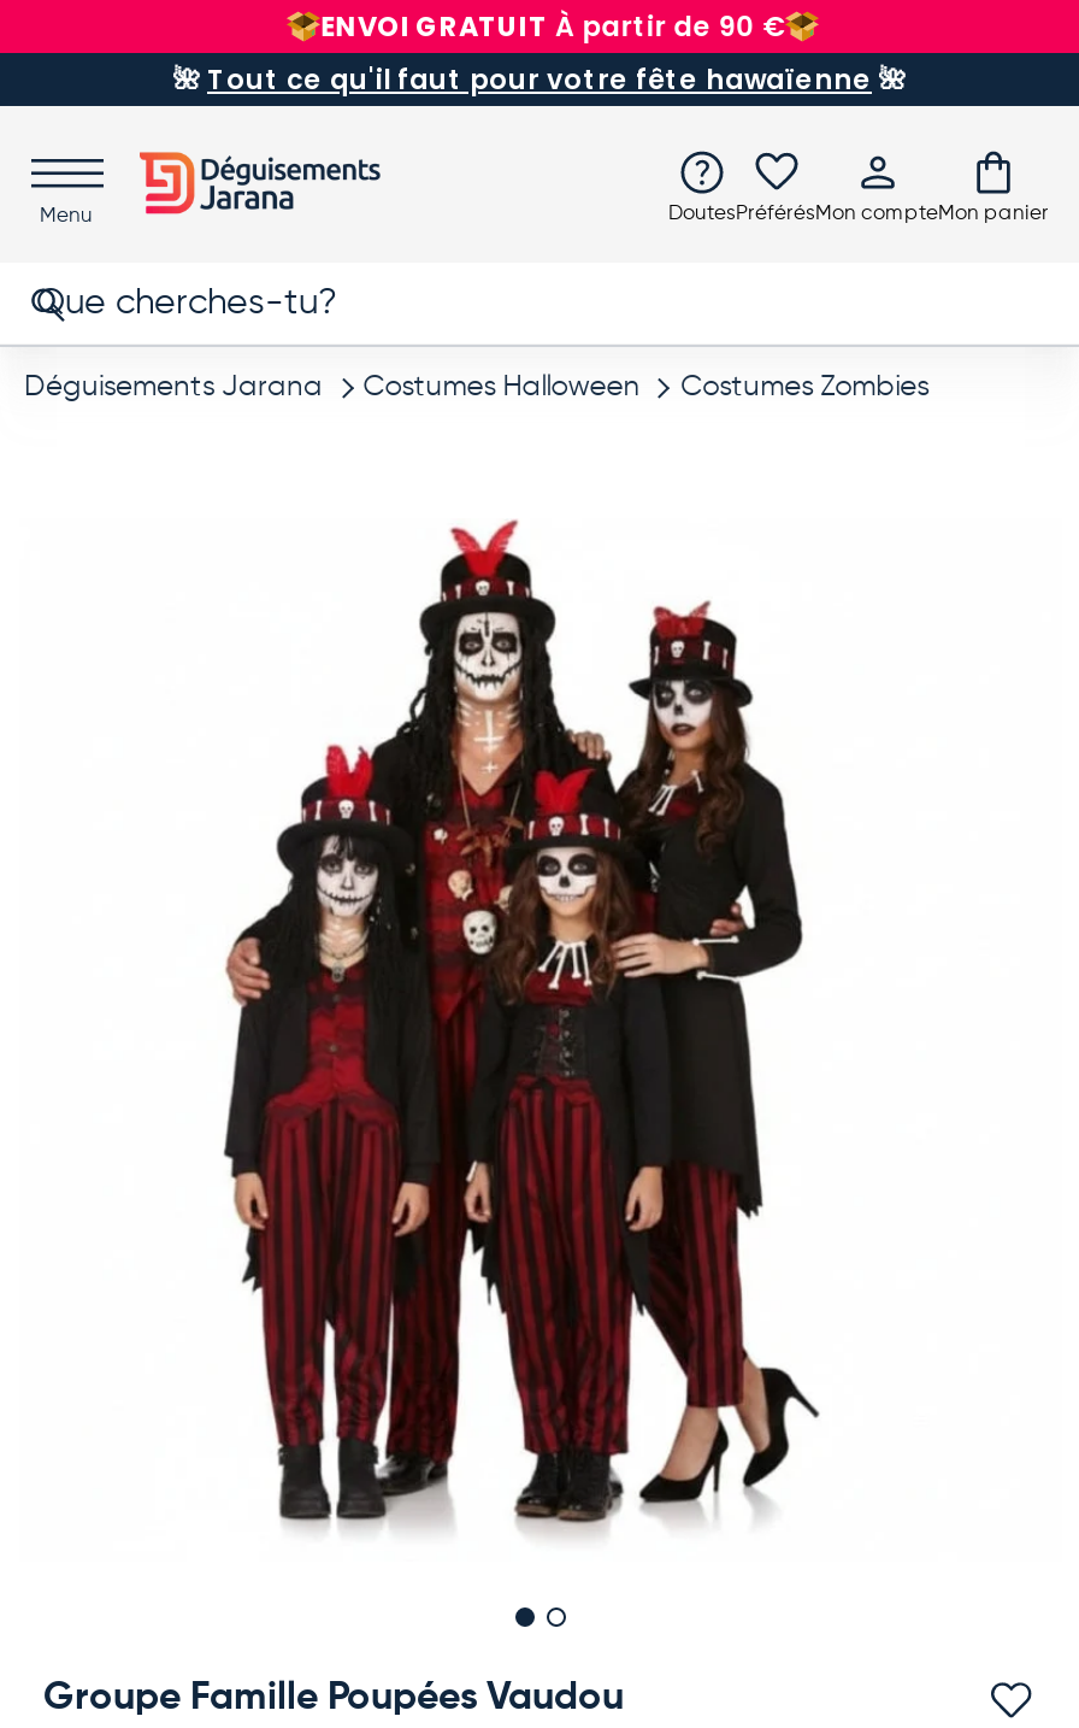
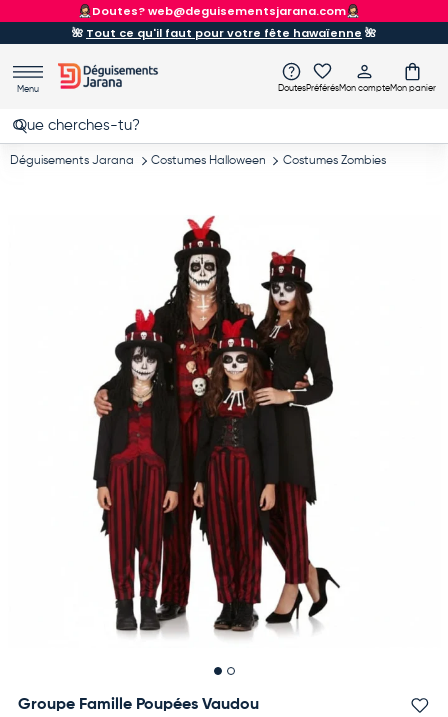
[321,7,784,46] ENVOI GRATUIT À partir de 90 € -> [91,3,345,19] Doutes? web@deguisementsjarana.com

